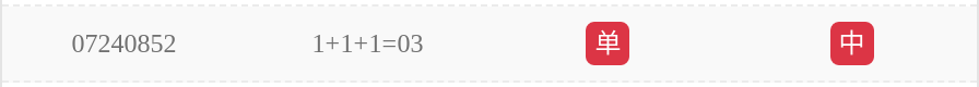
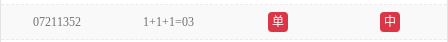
[72,28,177,59] 07240852 -> [33,15,81,29] 07211352

